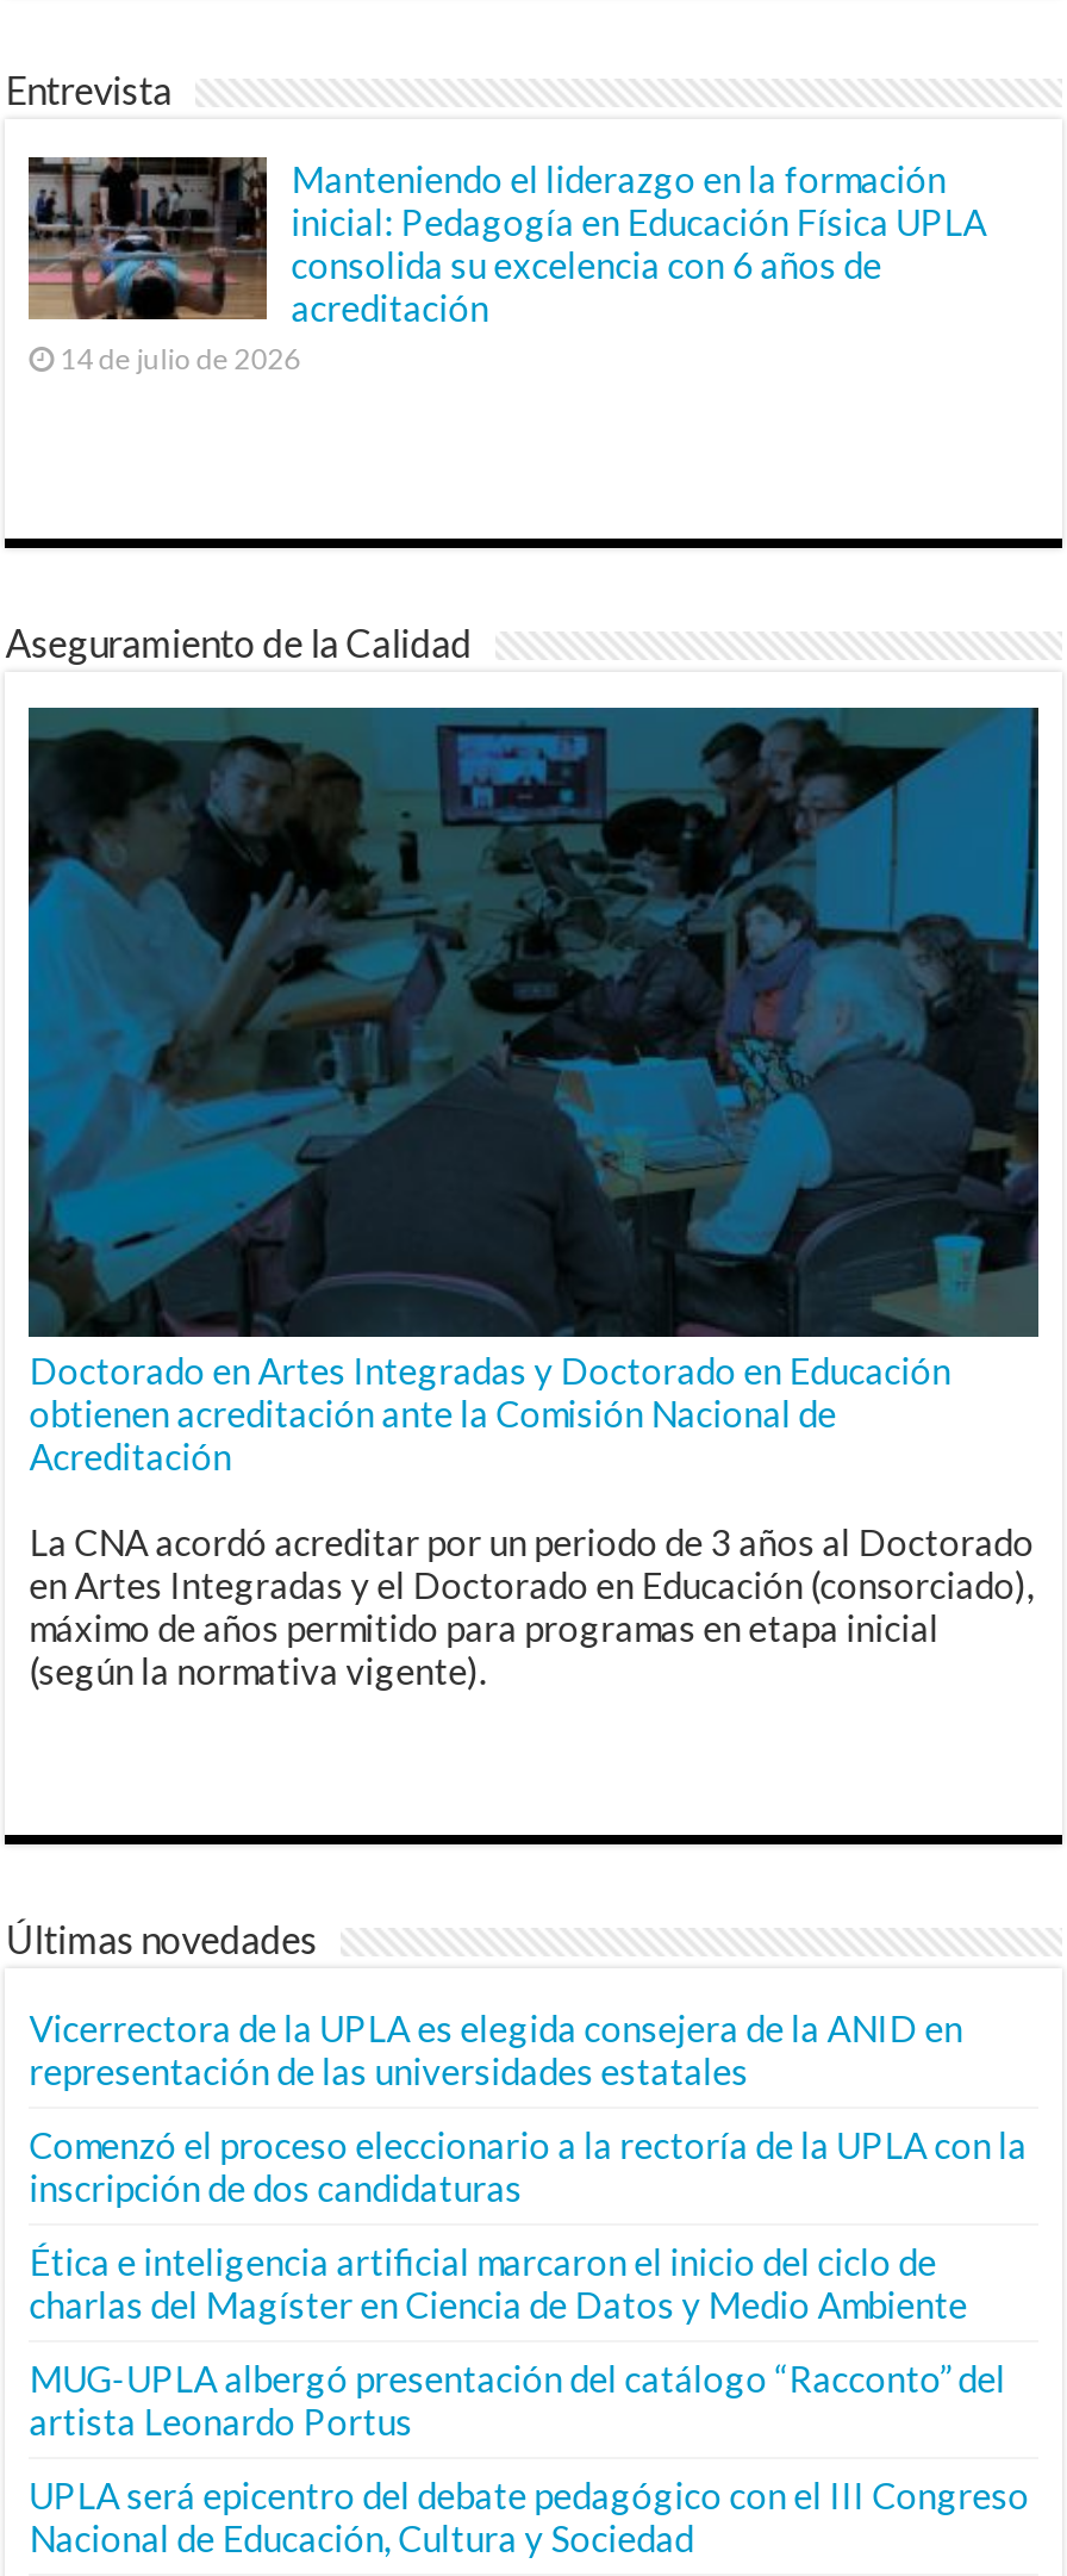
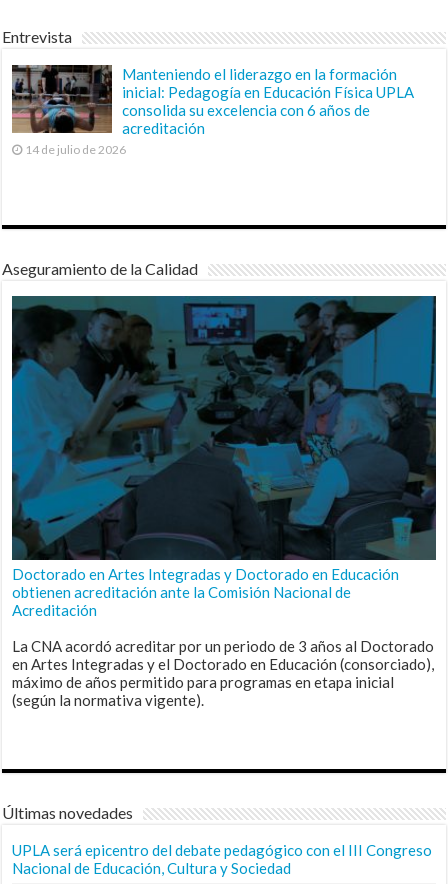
[29,2007,1027,2443] Vicerrectora de la UPLA es elegida consejera de la ANID en | representación de las universidades estatales | Comenzó el proceso eleccionario a la rectoría de la UPLA con la | inscripción de dos candidaturas | Ética e inteligencia artificial marcaron el inicio del ciclo de | charlas del Magíster en Ciencia de Datos y Medio Ambiente | MUG-UPLA albergó presentación del catálogo “Racconto” del | artista Leonardo Portus -> none

